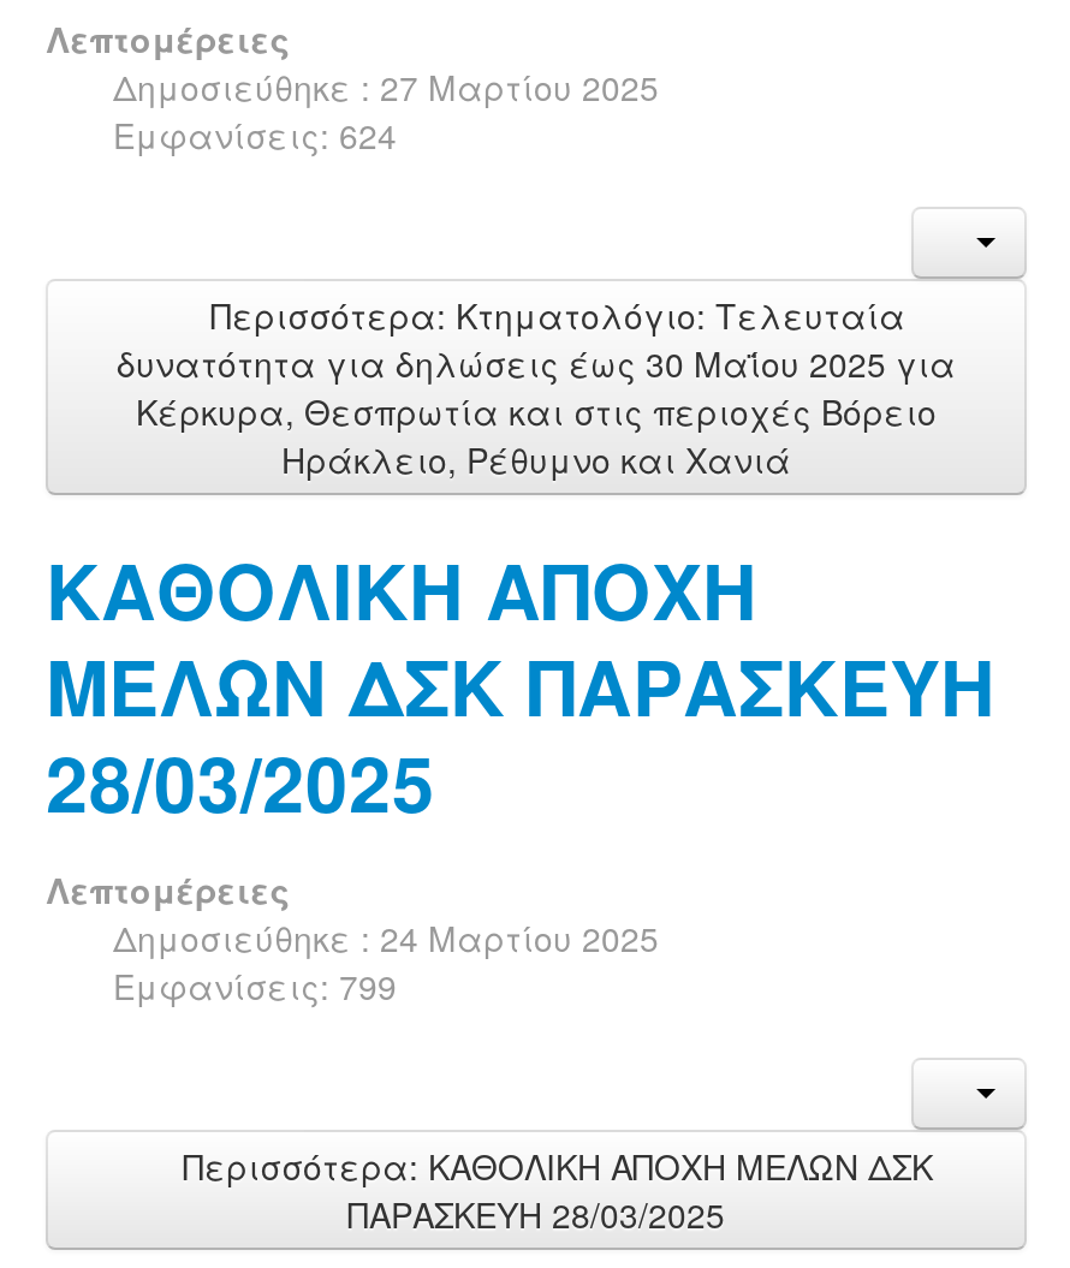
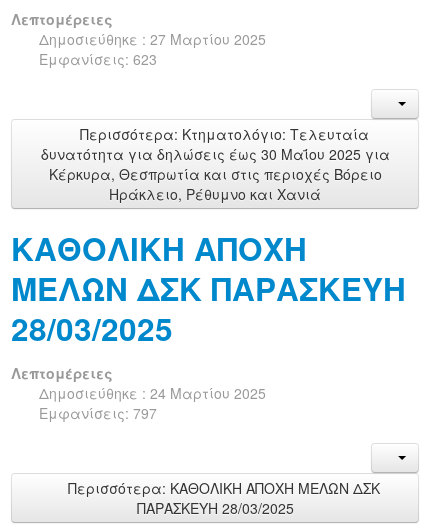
[113,110,397,158] Εμφανίσεις: 624 -> [39,49,157,69] Εμφανίσεις: 623
[113,961,397,1009] Εμφανίσεις: 799 -> [39,403,157,423] Εμφανίσεις: 797

